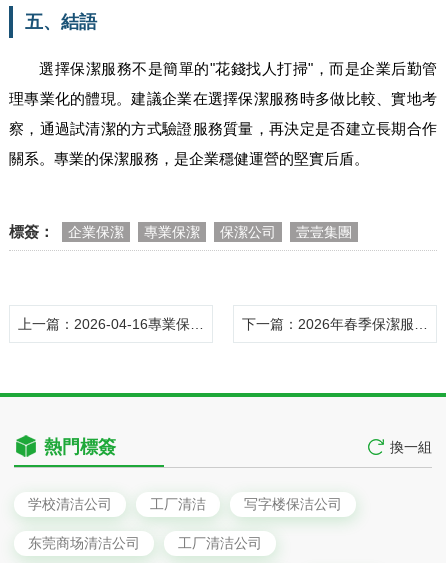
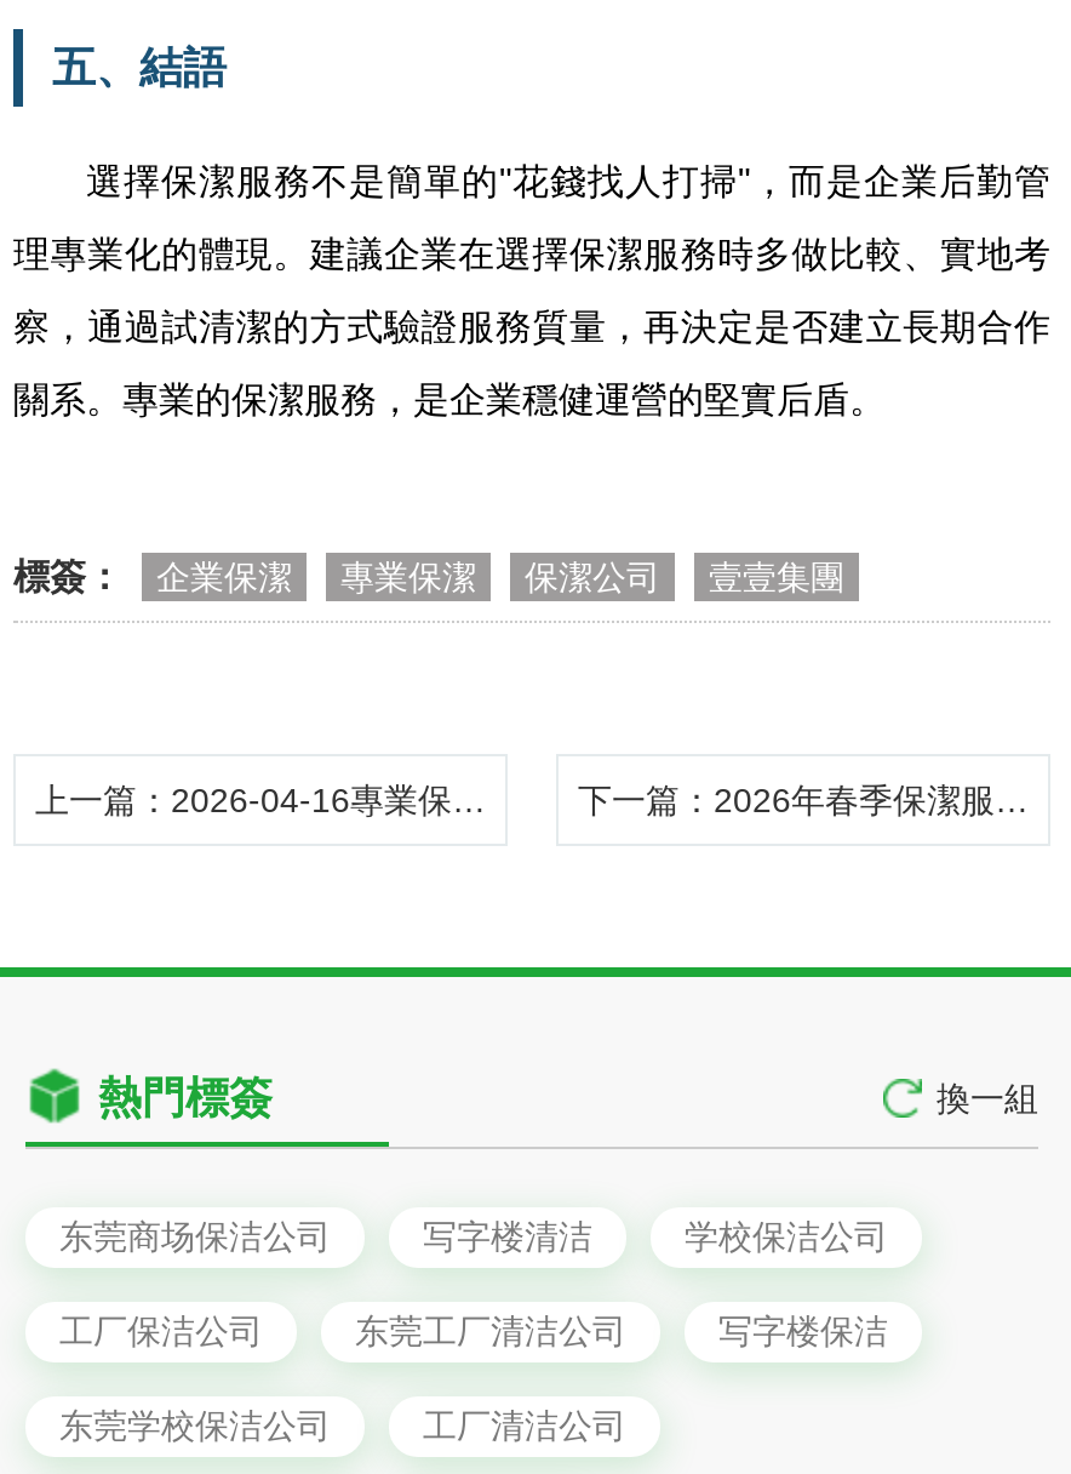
[28,496,342,551] 学校清洁公司 | 工厂清洁 | 写字楼保洁公司 | 东莞商场清洁公司 -> [59,1217,888,1445] 东莞商场保洁公司 | 写字楼清洁 | 学校保洁公司 | 工厂保洁公司 | 东莞工厂清洁公司 | 写字楼保洁 | 东莞学校保洁公司

